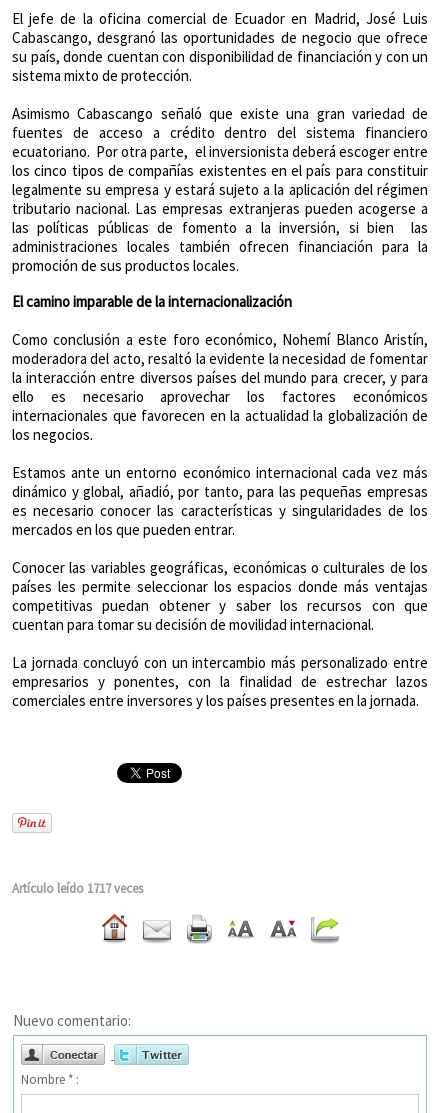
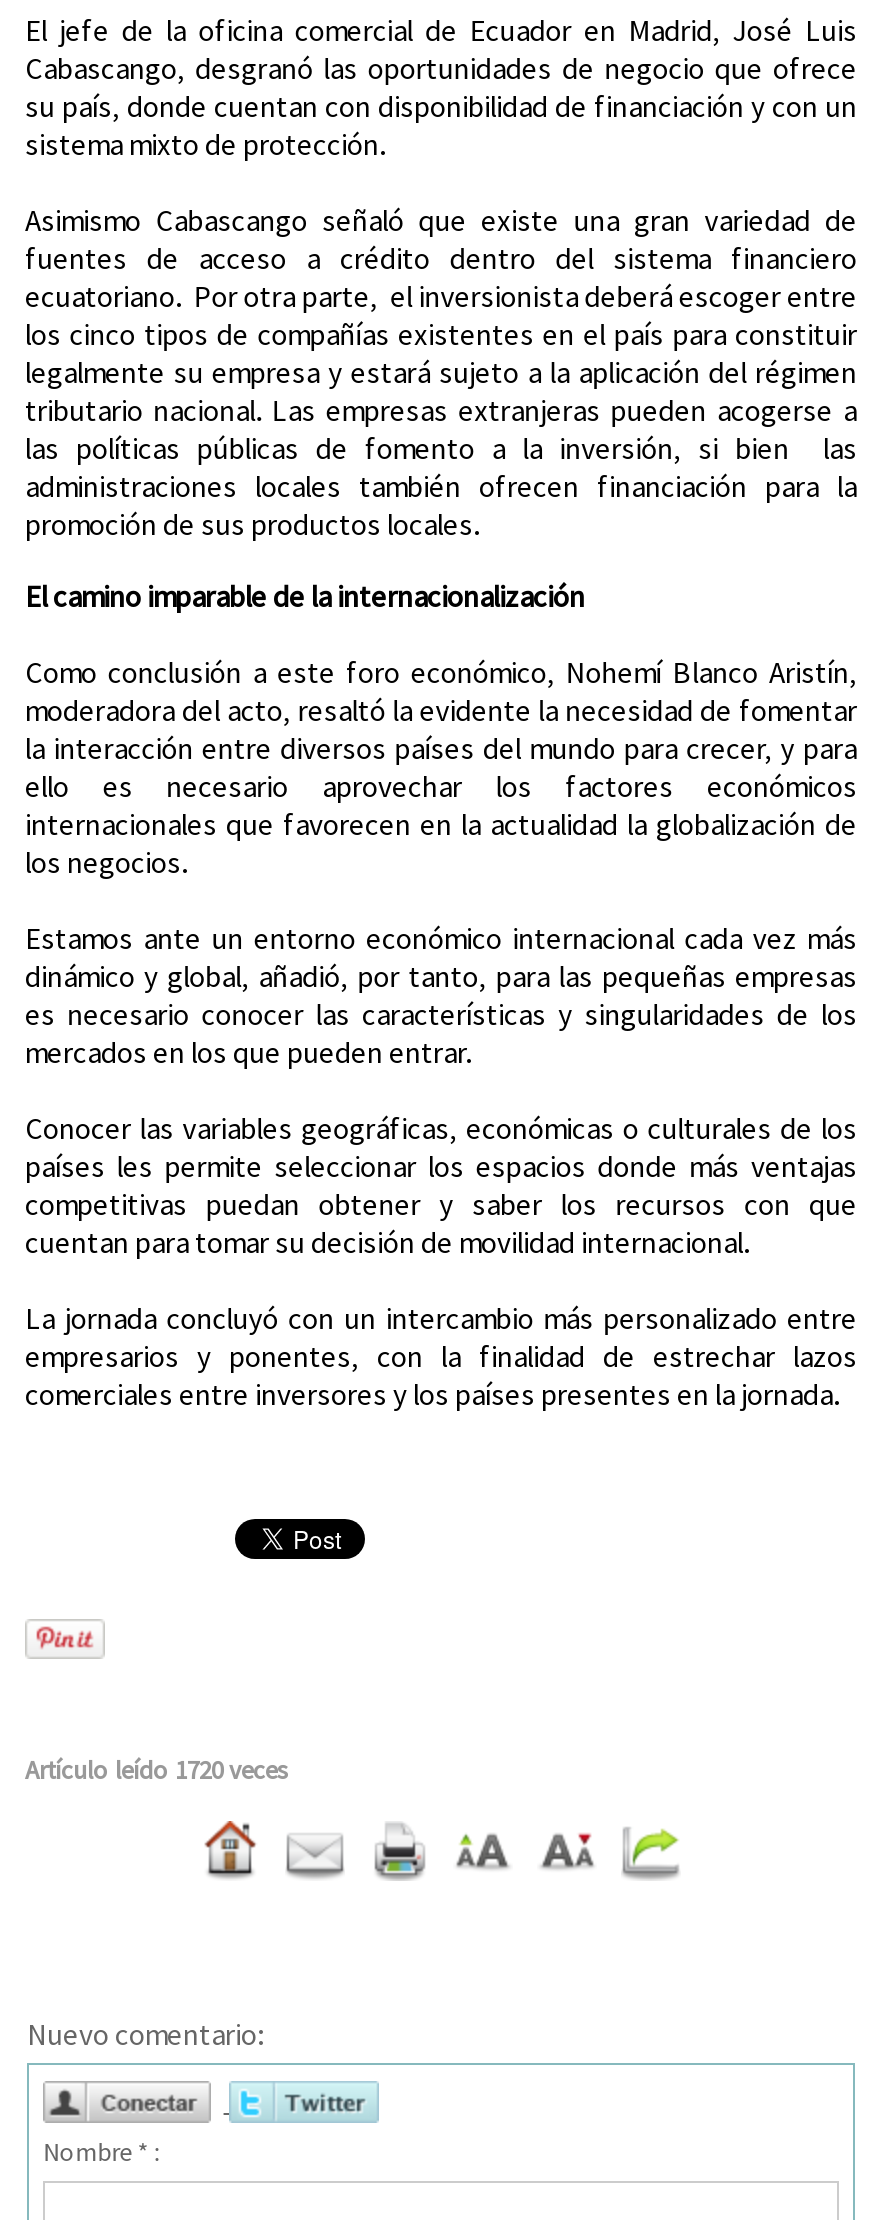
[12,880,143,897] Artículo leído 1717 veces -> [25,1754,287,1788] Artículo leído 1720 veces

